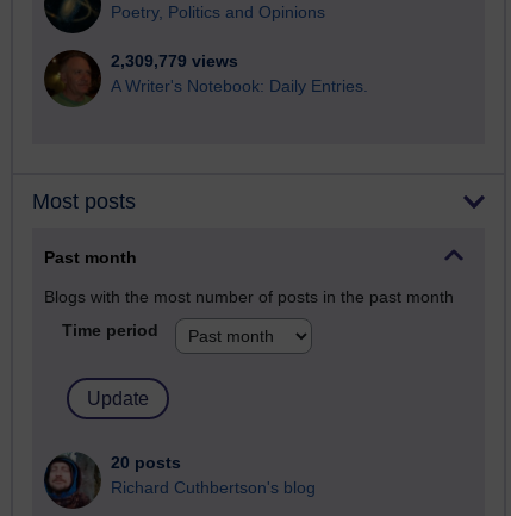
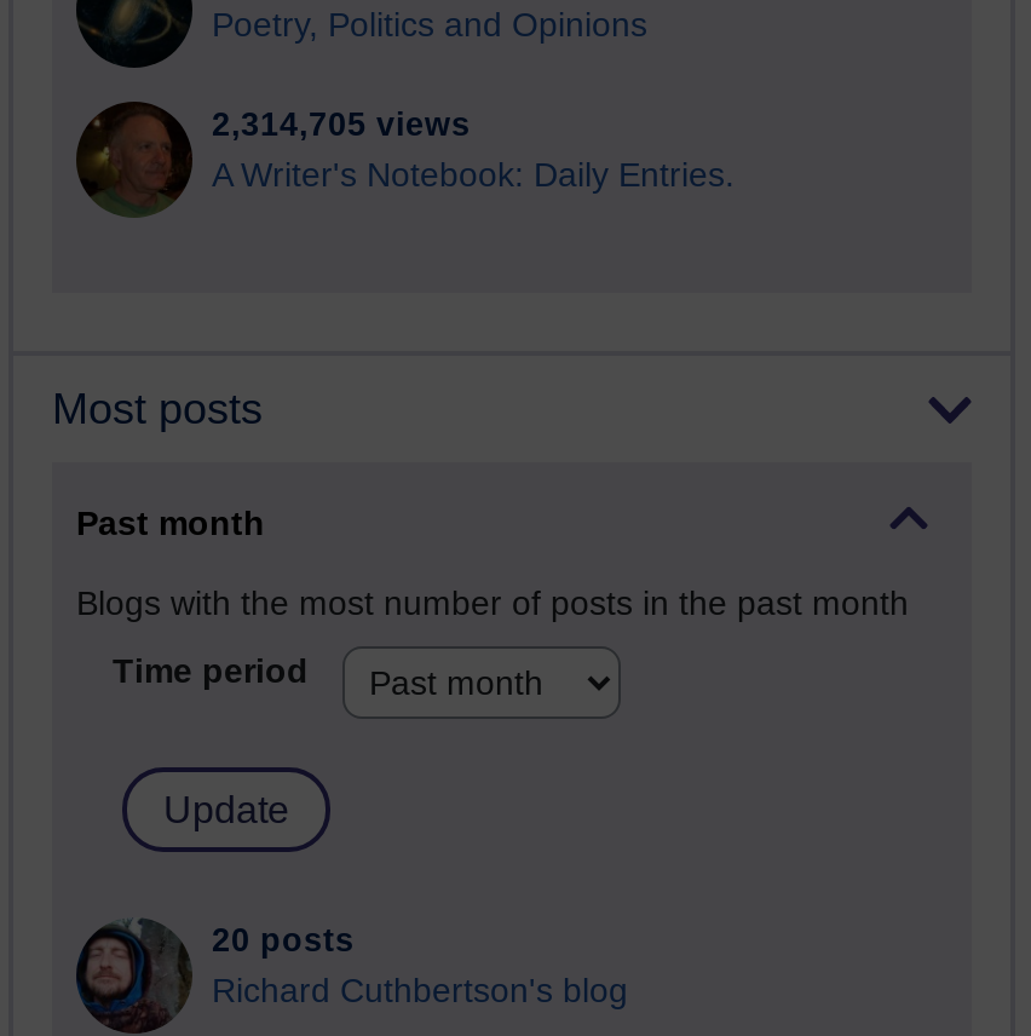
[111,53,238,71] 2,309,779 views -> [212,107,471,144] 2,314,705 views

